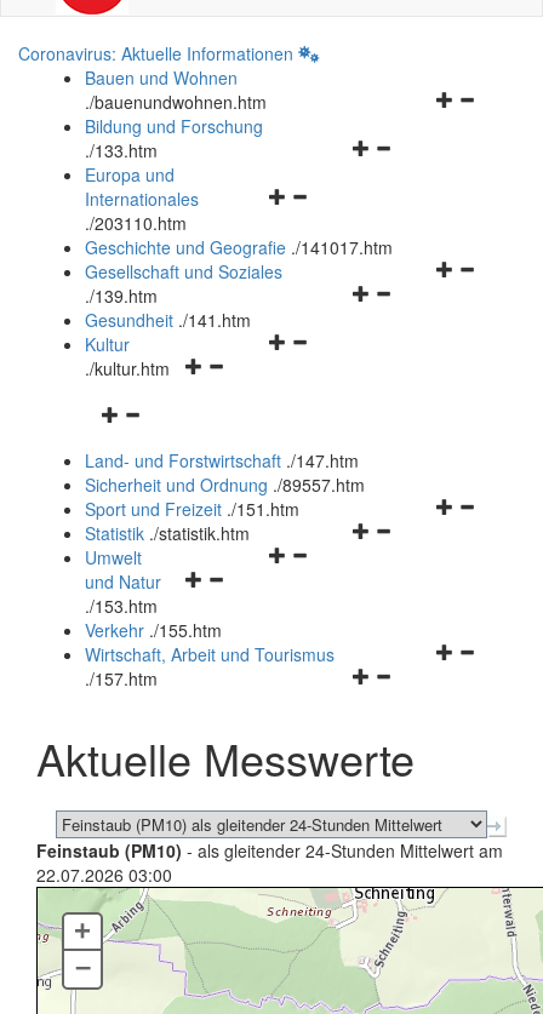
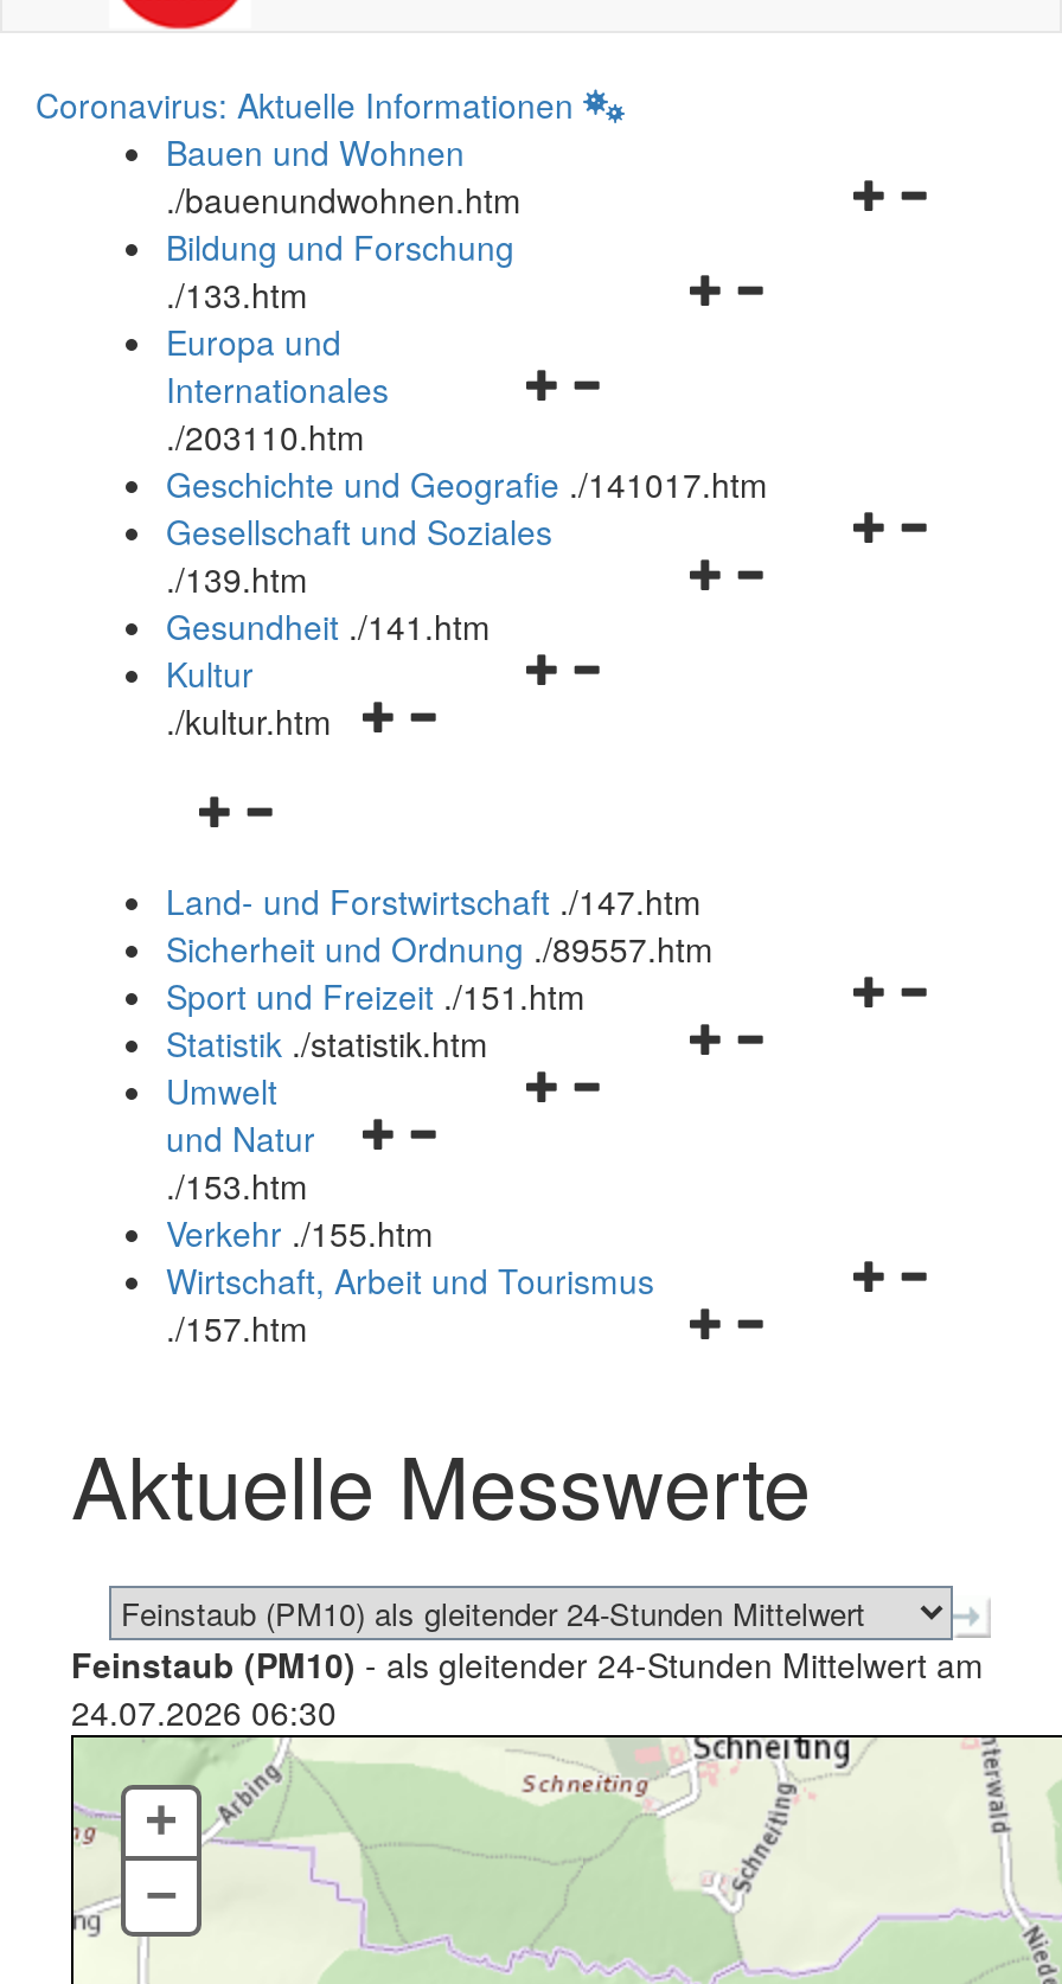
[36,863,172,887] 22.07.2026 03:00 -> [71,1688,337,1735] 24.07.2026 06:30

